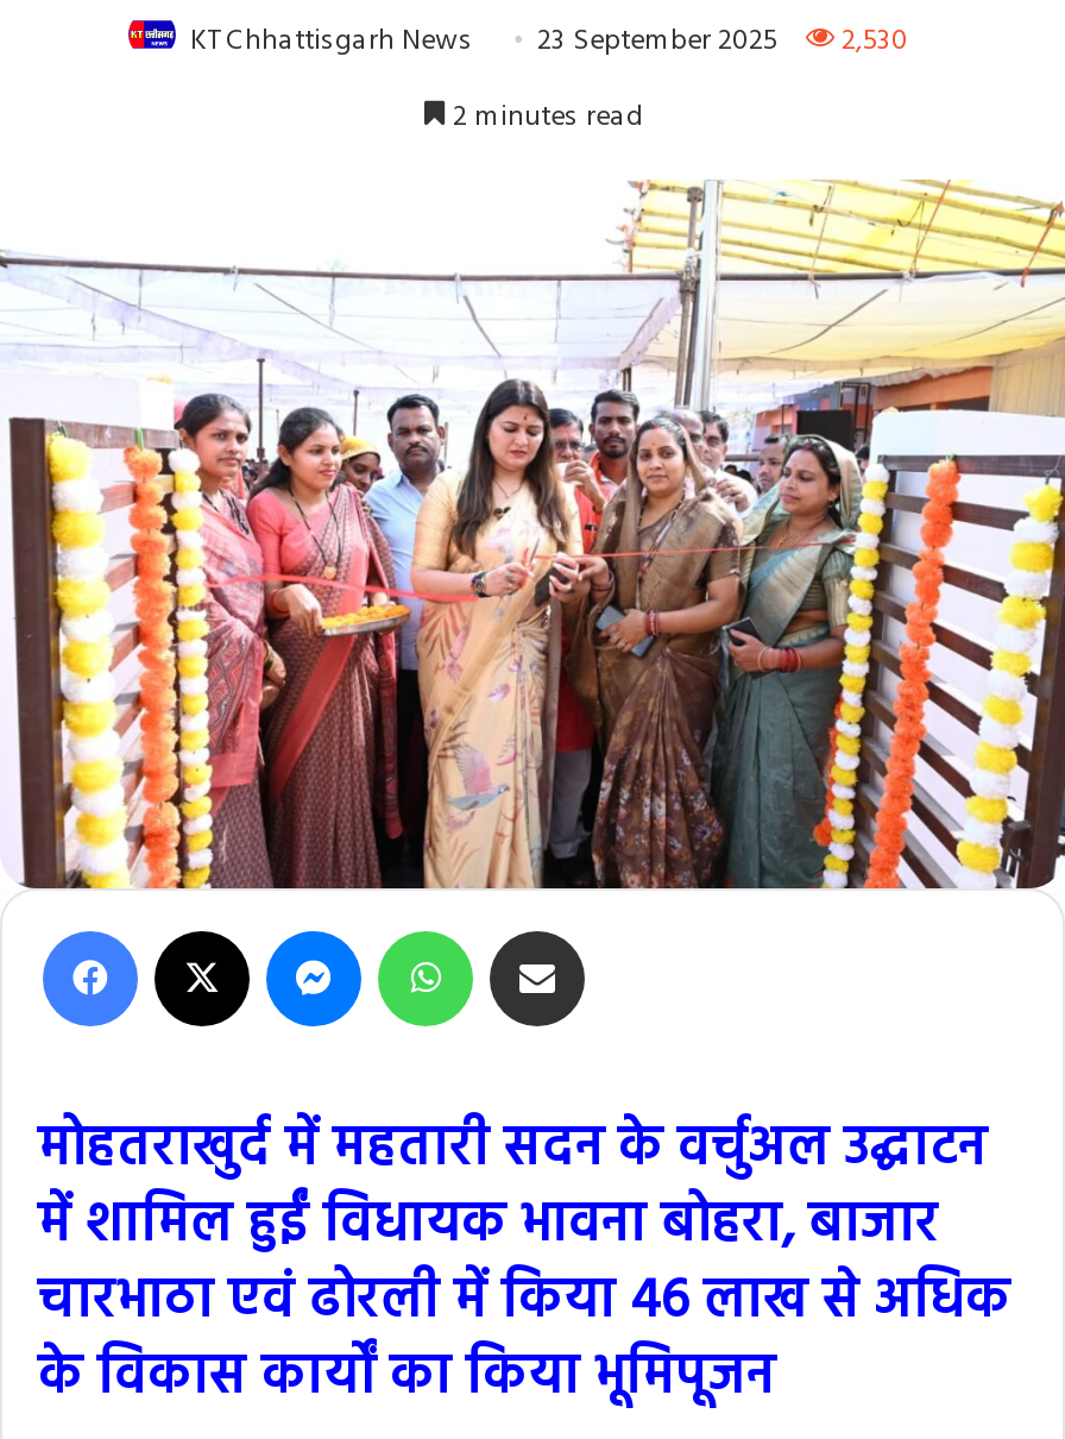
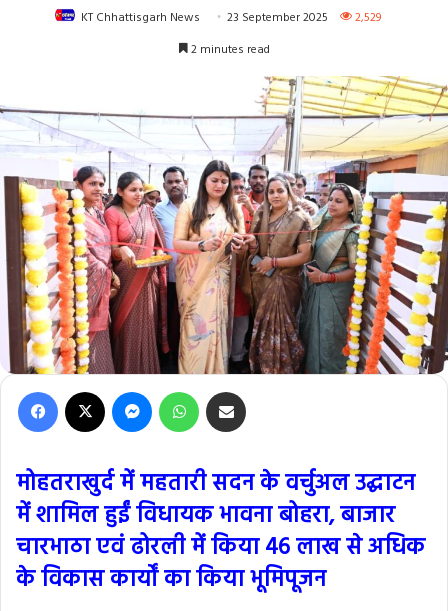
[190,18,908,65] KT Chhattisgarh News 23 September 2025 2,530 -> [81,8,381,28] KT Chhattisgarh News 23 September 2025 2,529

